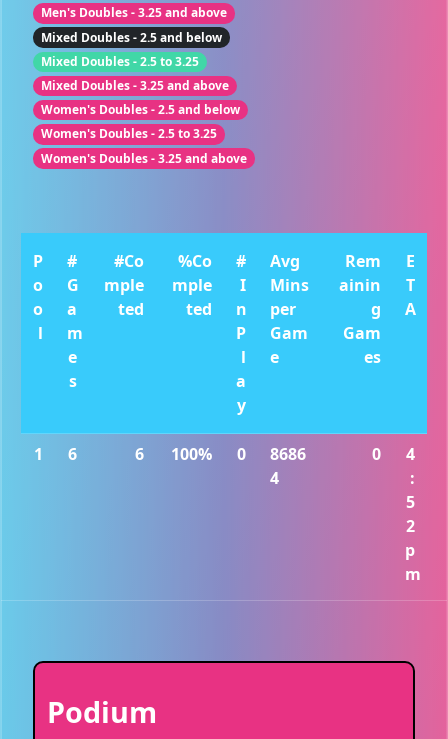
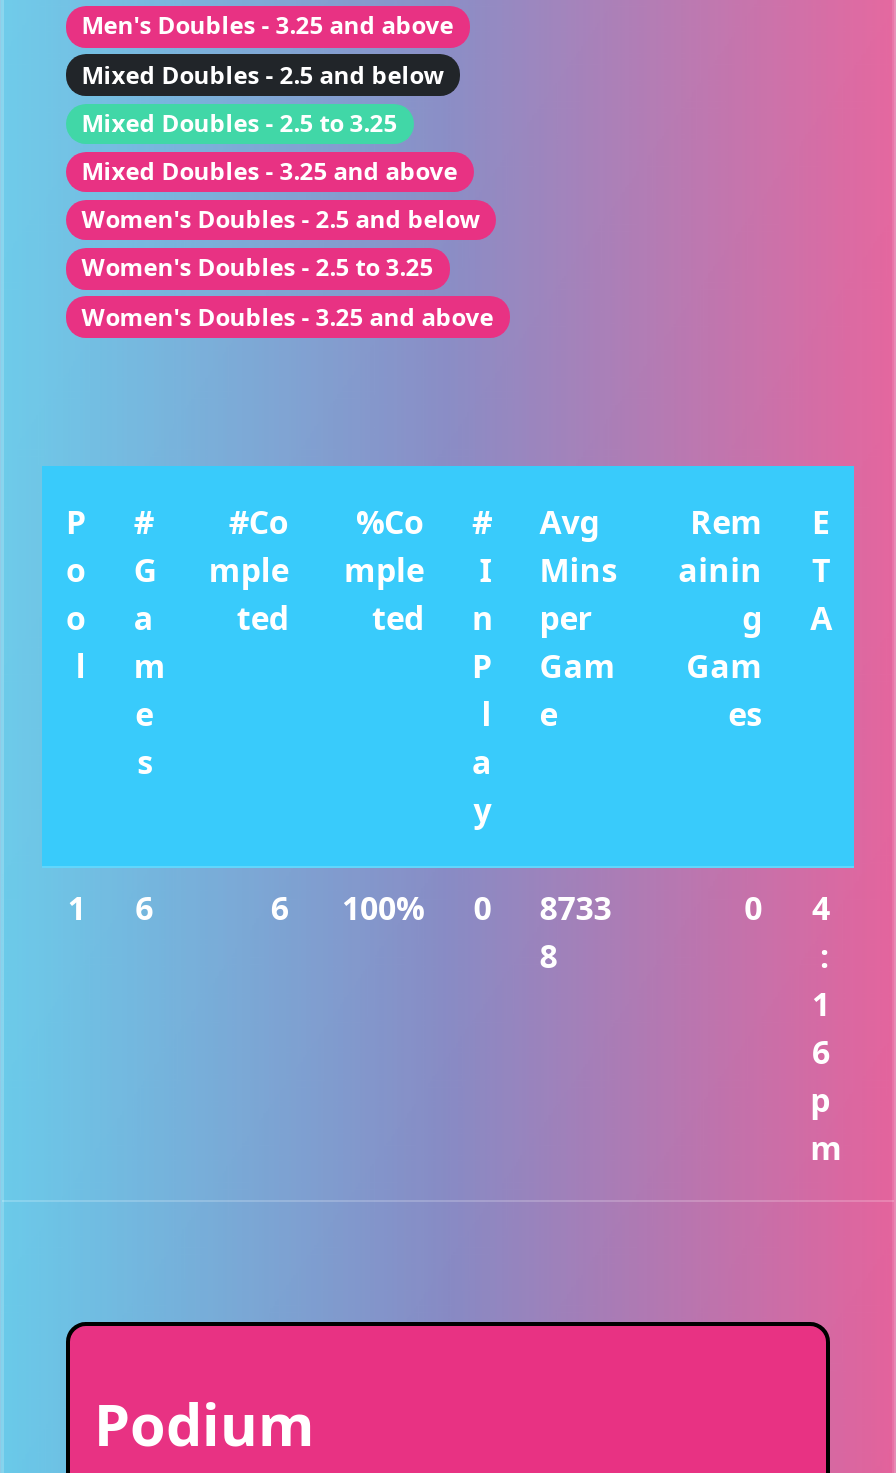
[135,443,306,465] 6 100% 0 8686 -> [271,885,612,929] 6 100% 0 8733
[270,467,279,489] 4 -> [540,933,558,977] 8
[406,491,415,513] 5 -> [812,981,830,1025] 1
[406,515,415,537] 2 -> [812,1029,830,1073] 6

